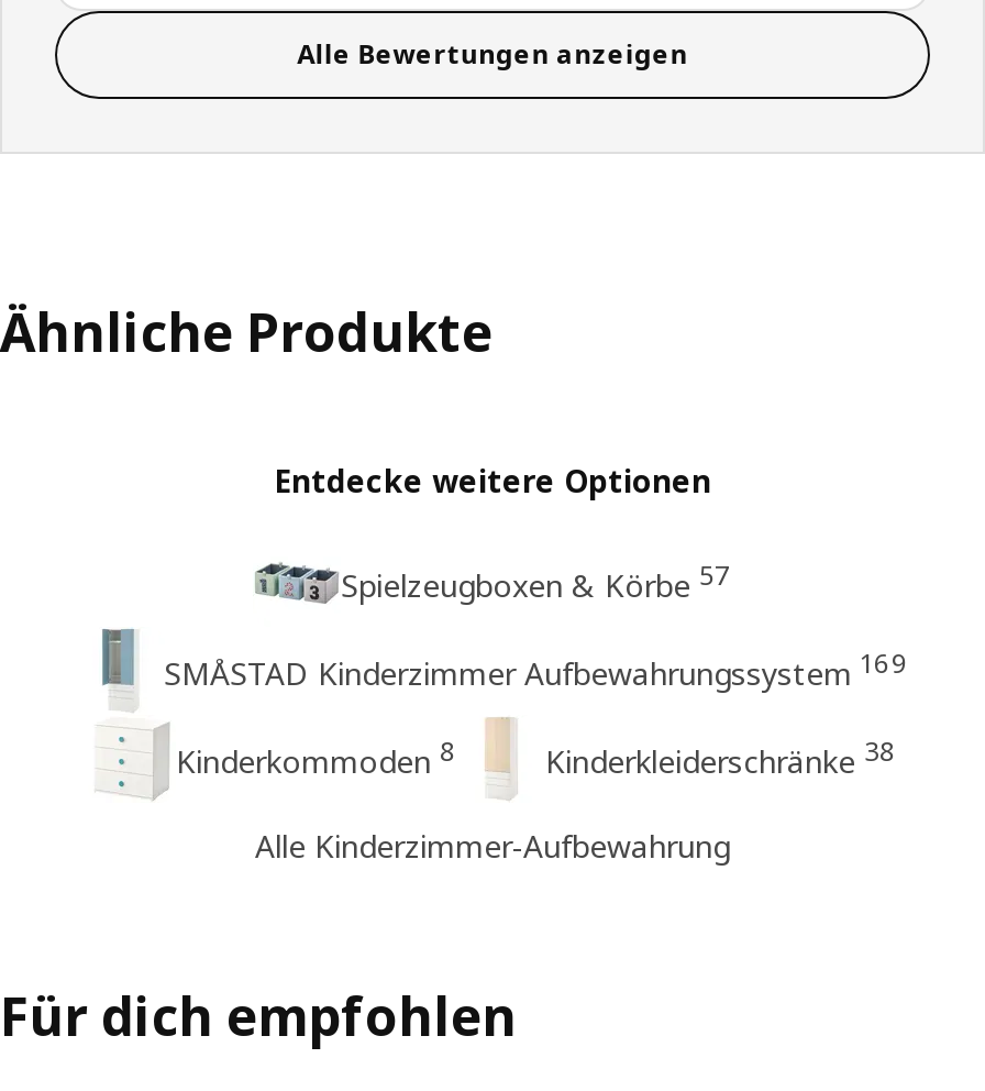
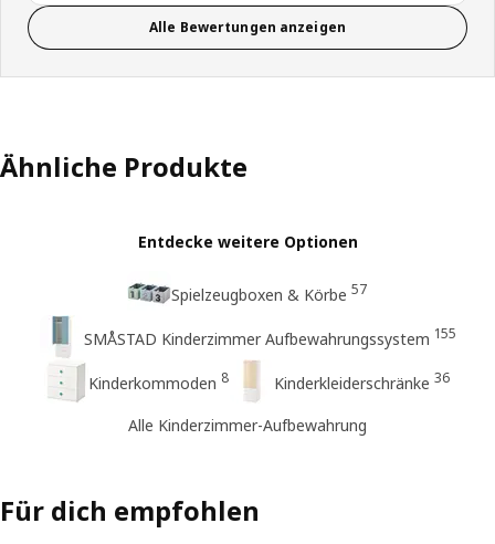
[164,645,909,695] SMÅSTAD Kinderzimmer Aufbewahrungssystem 169 -> [83,324,456,349] SMÅSTAD Kinderzimmer Aufbewahrungssystem 155
[545,733,897,783] Kinderkleiderschränke 38 -> [274,368,451,393] Kinderkleiderschränke 36

